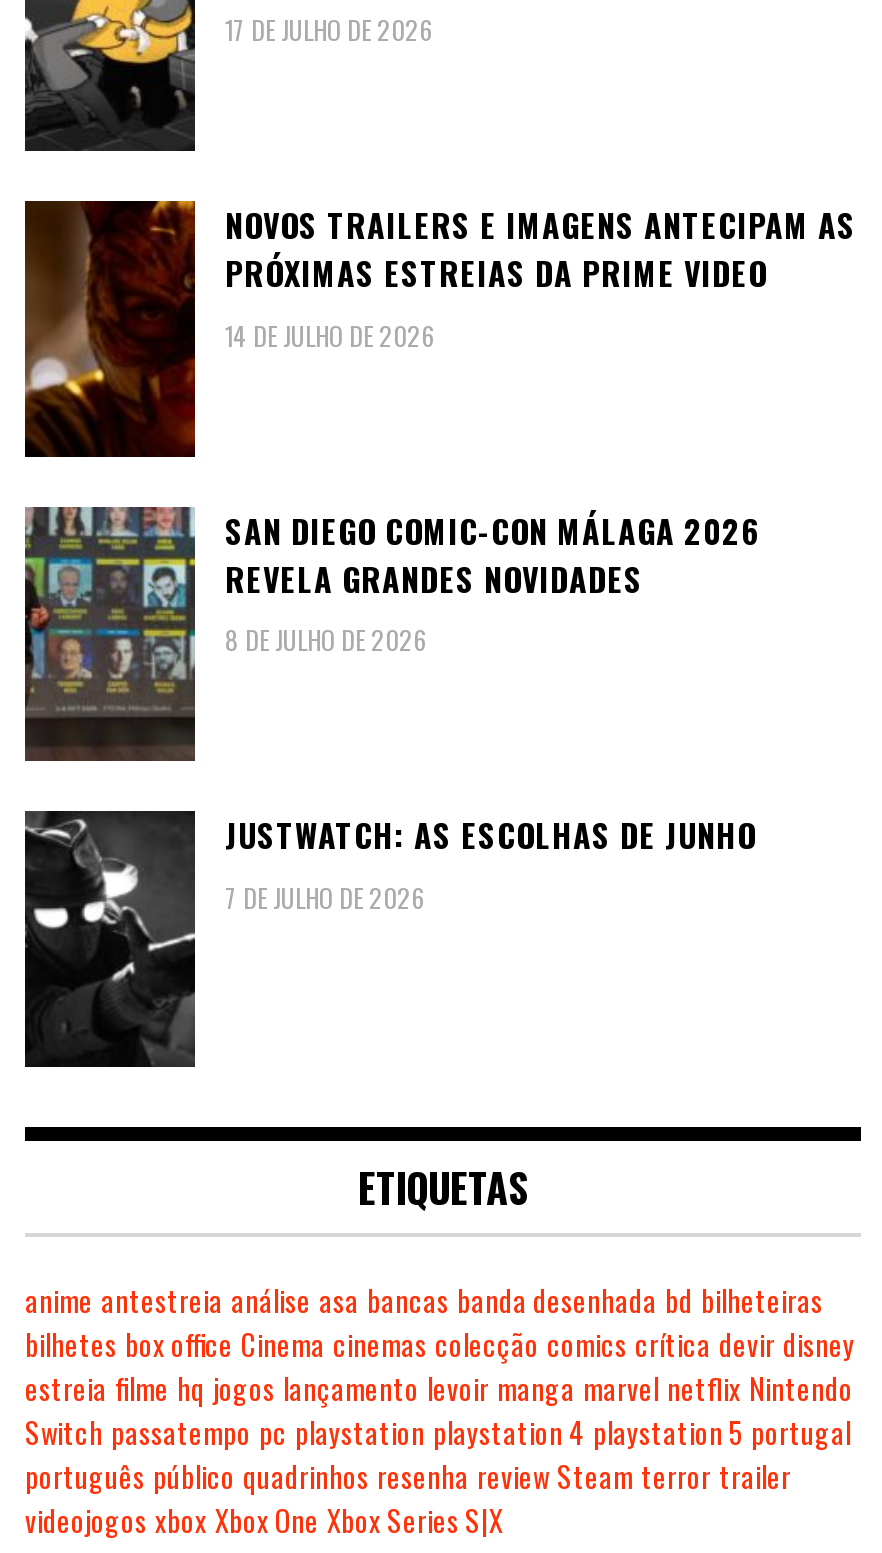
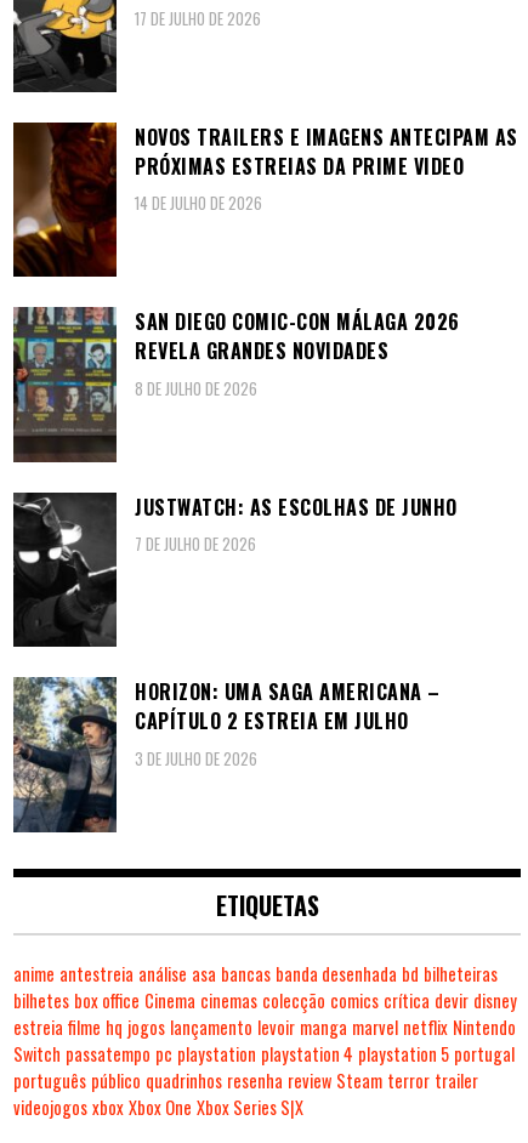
none -> [12,676,440,834] [image] | HORIZON: UMA SAGA AMERICANA – | CAPÍTULO 2 ESTREIA EM JULHO | 3 DE JULHO DE 2026

